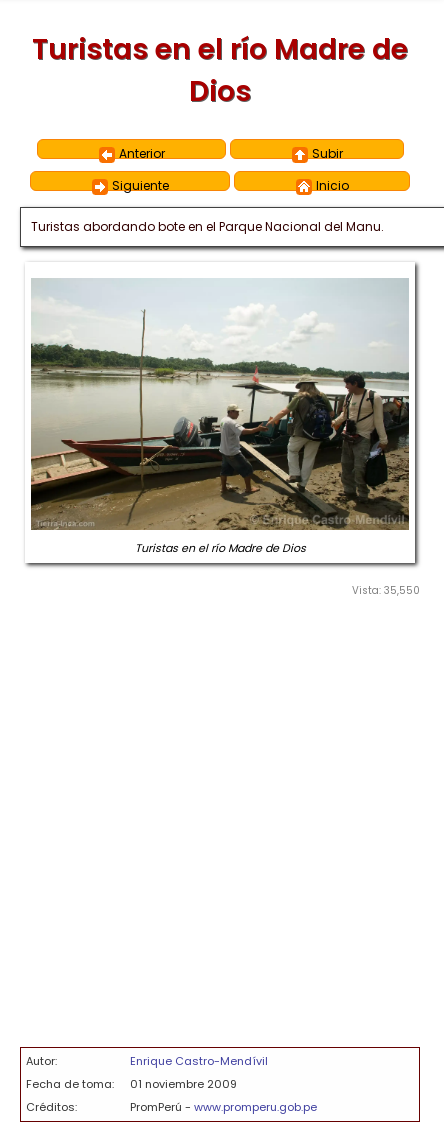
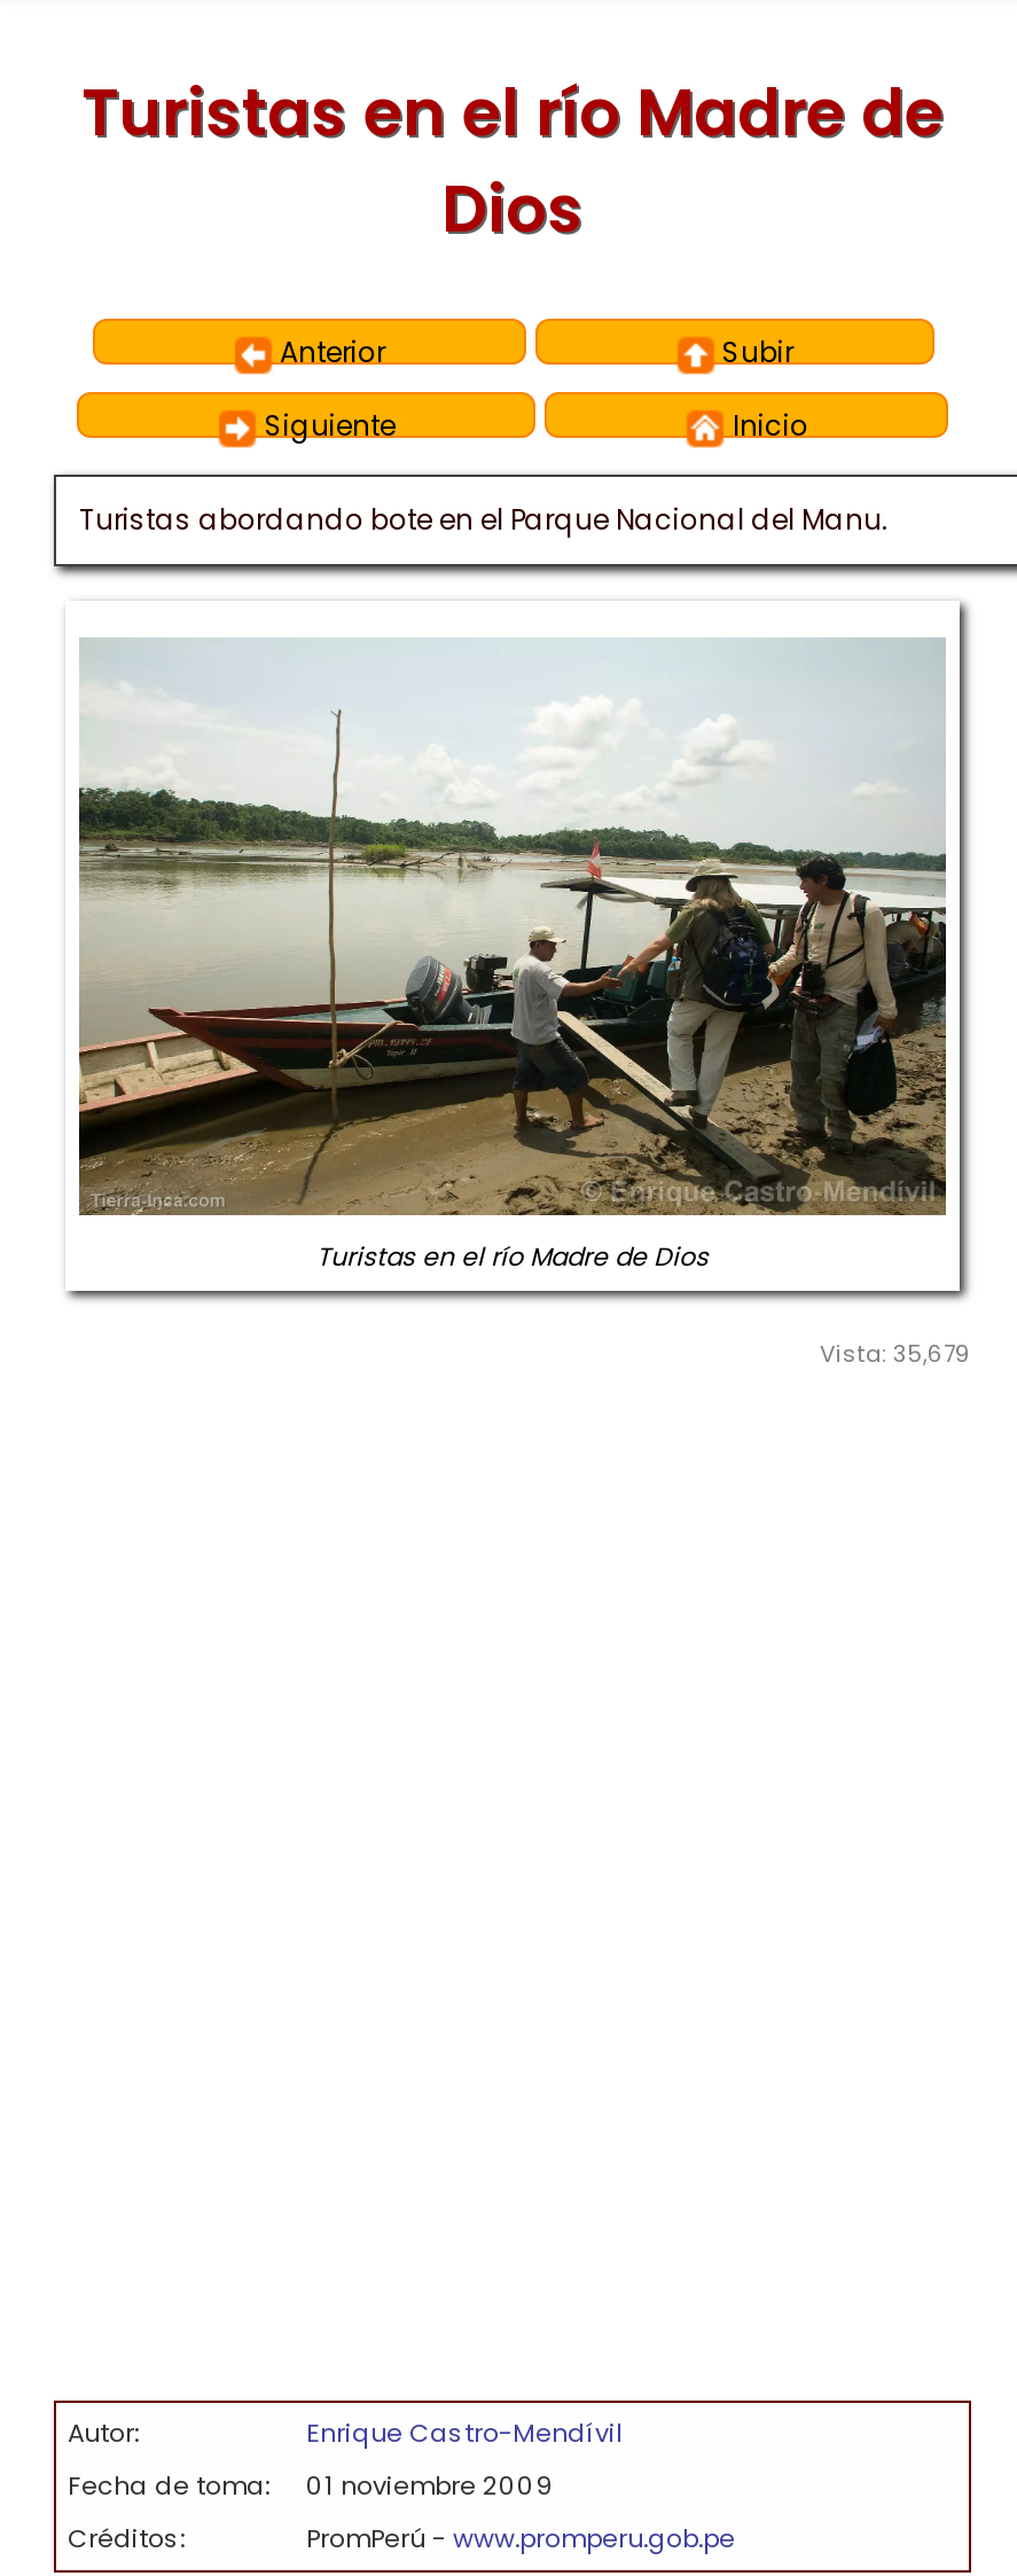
[352,583,420,598] Vista: 35,550 -> [820,1336,971,1371] Vista: 35,679

